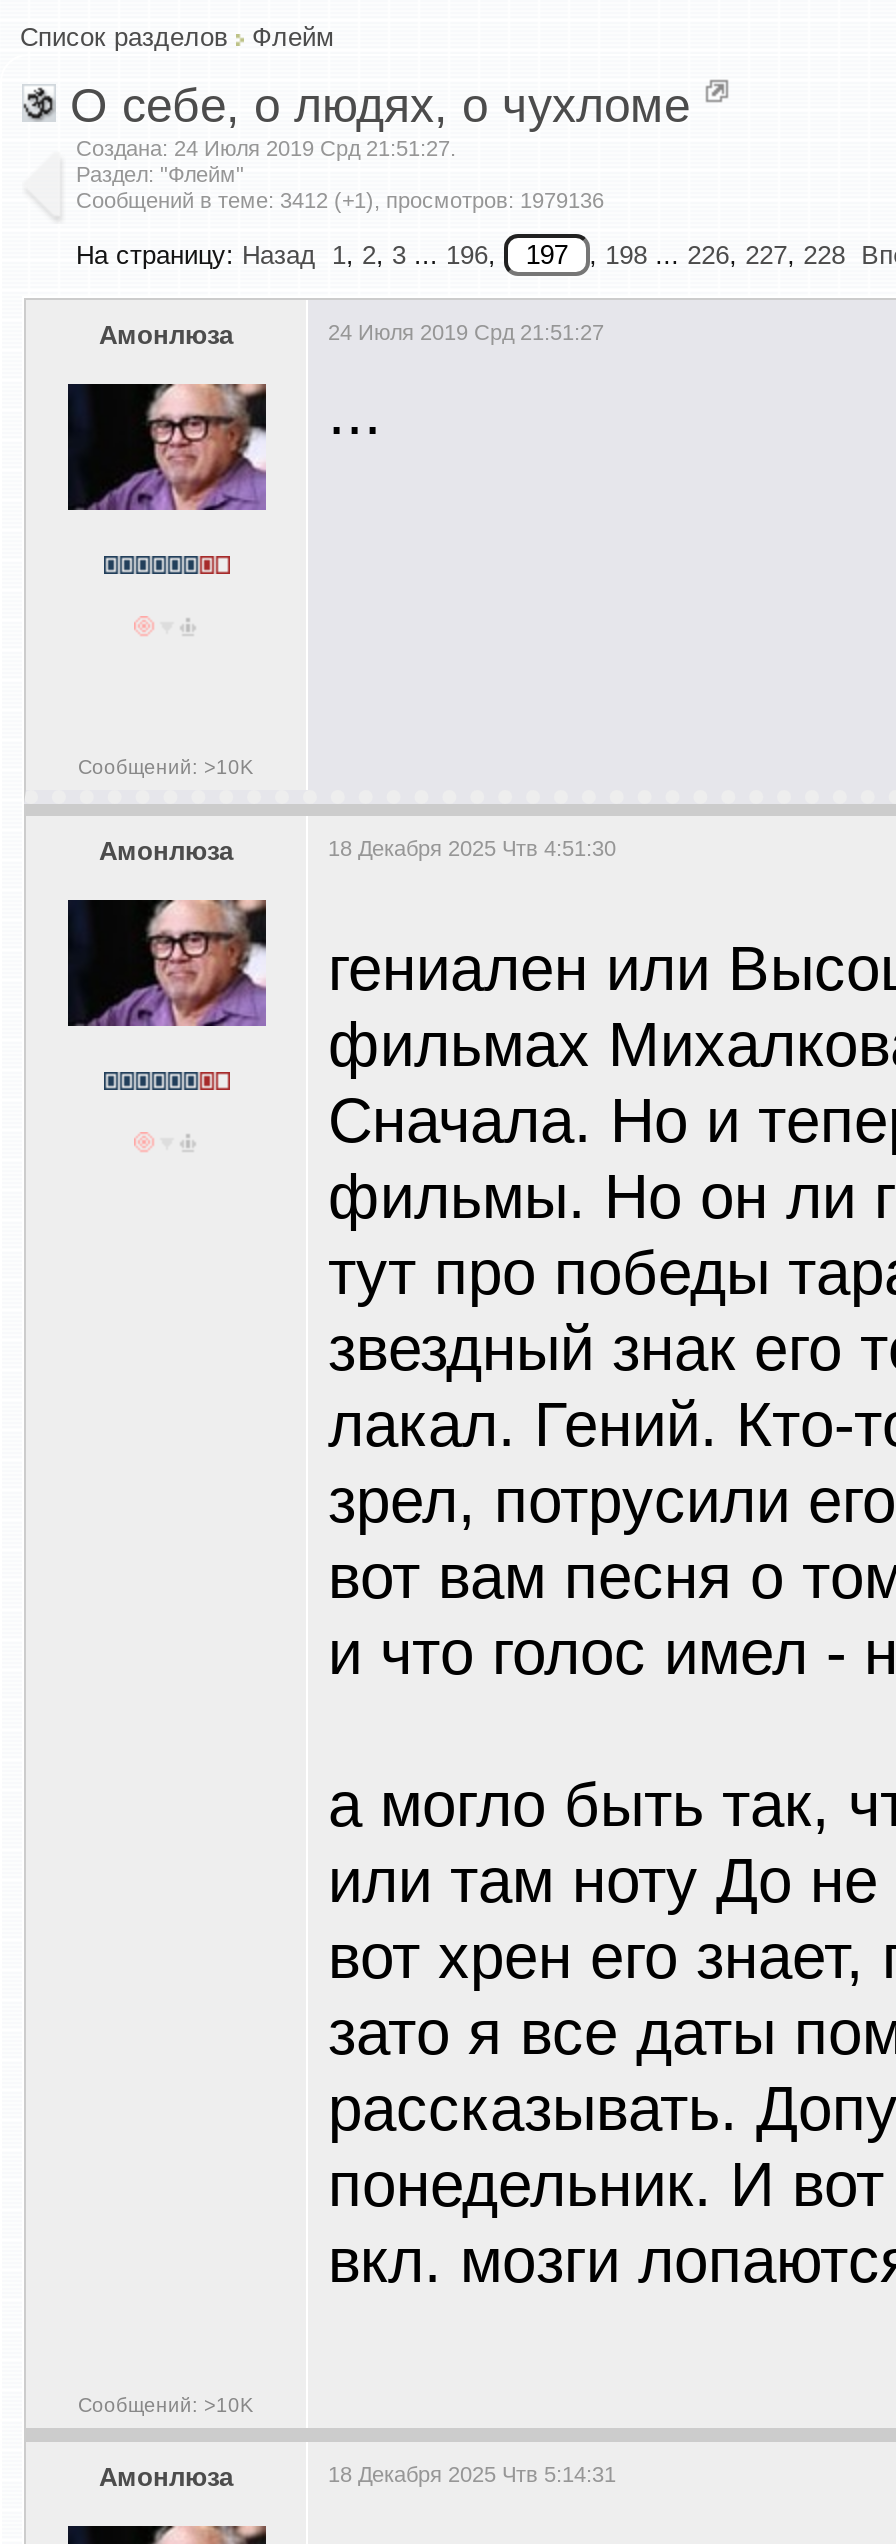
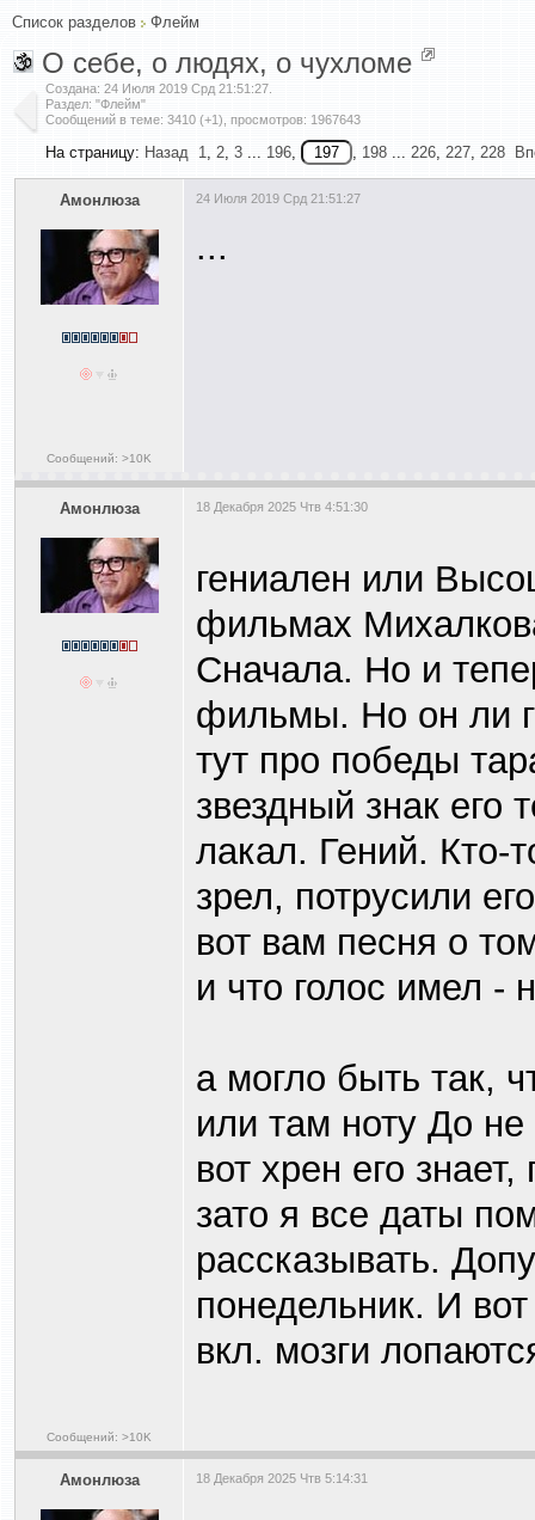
[76,188,604,212] Сообщений в теме: 3412 (+1), просмотров: 1979136 -> [45,112,361,127] Сообщений в теме: 3410 (+1), просмотров: 1967643

